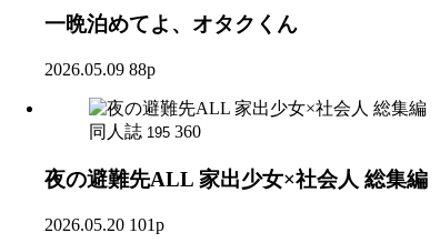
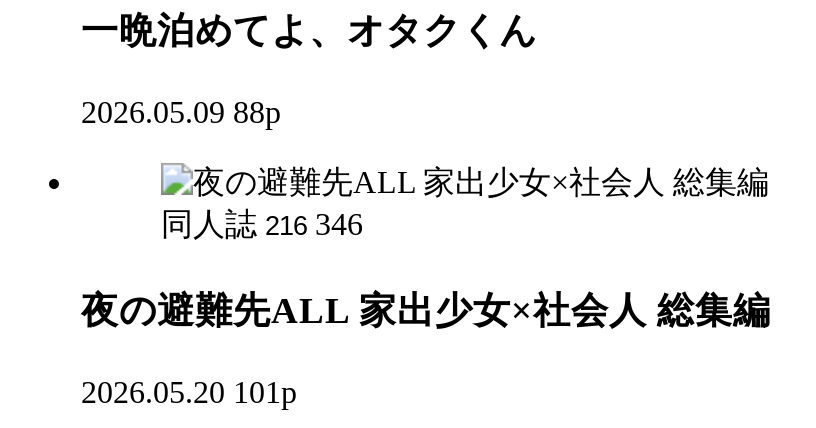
[89,122,201,141] 同人誌 195 360 -> [161,207,363,241] 同人誌 216 346

